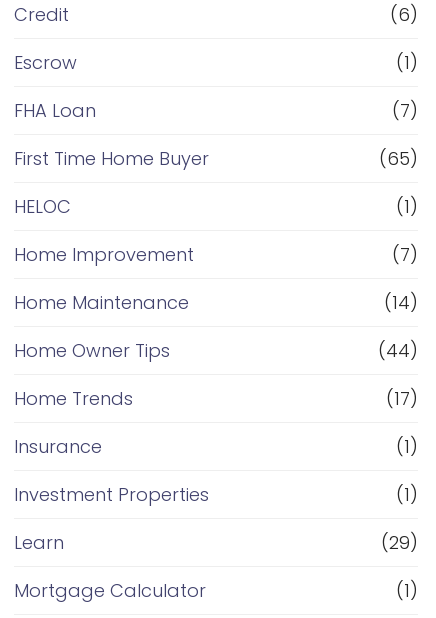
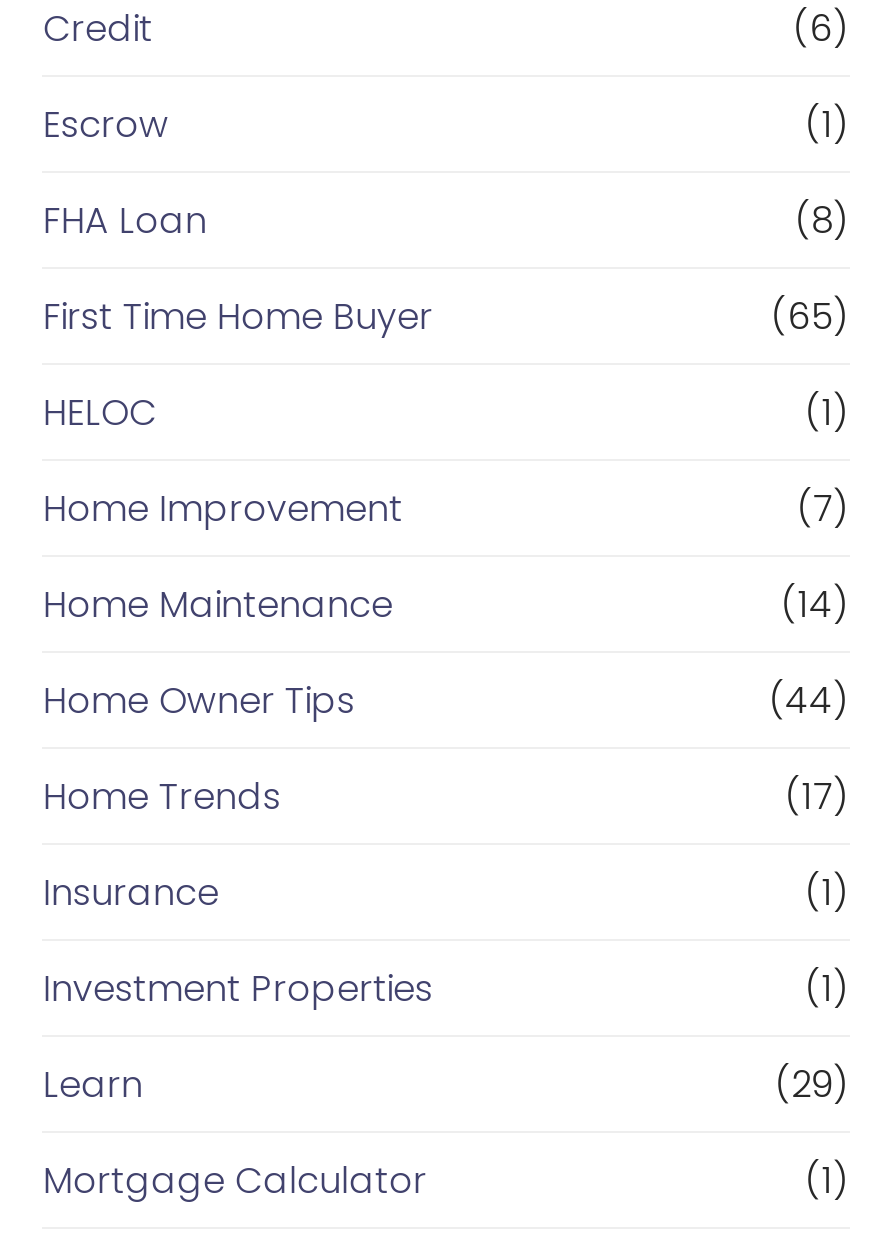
[392,98,418,123] (7) -> [795,195,849,245] (8)

